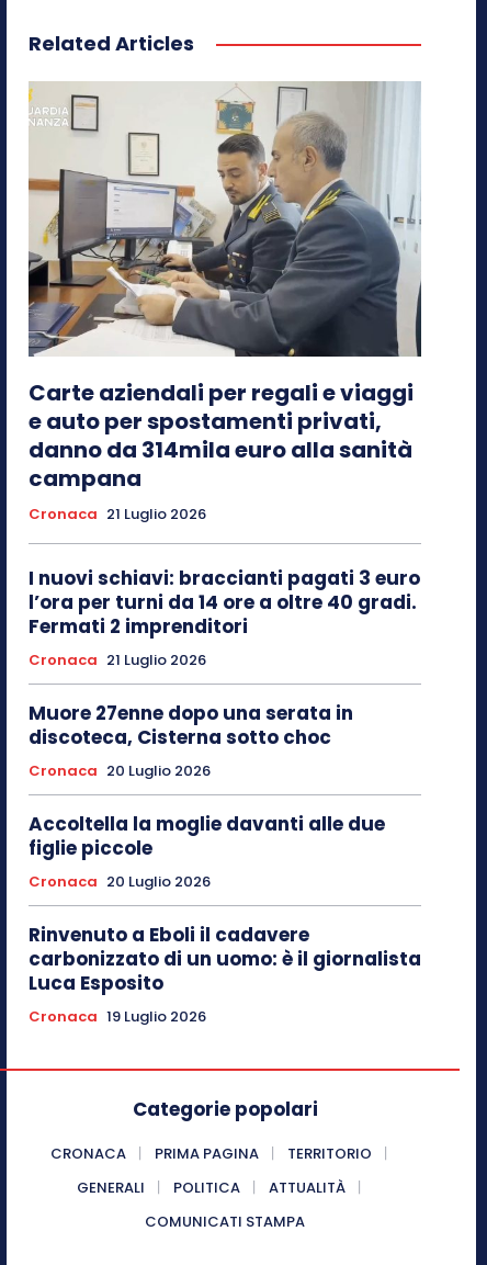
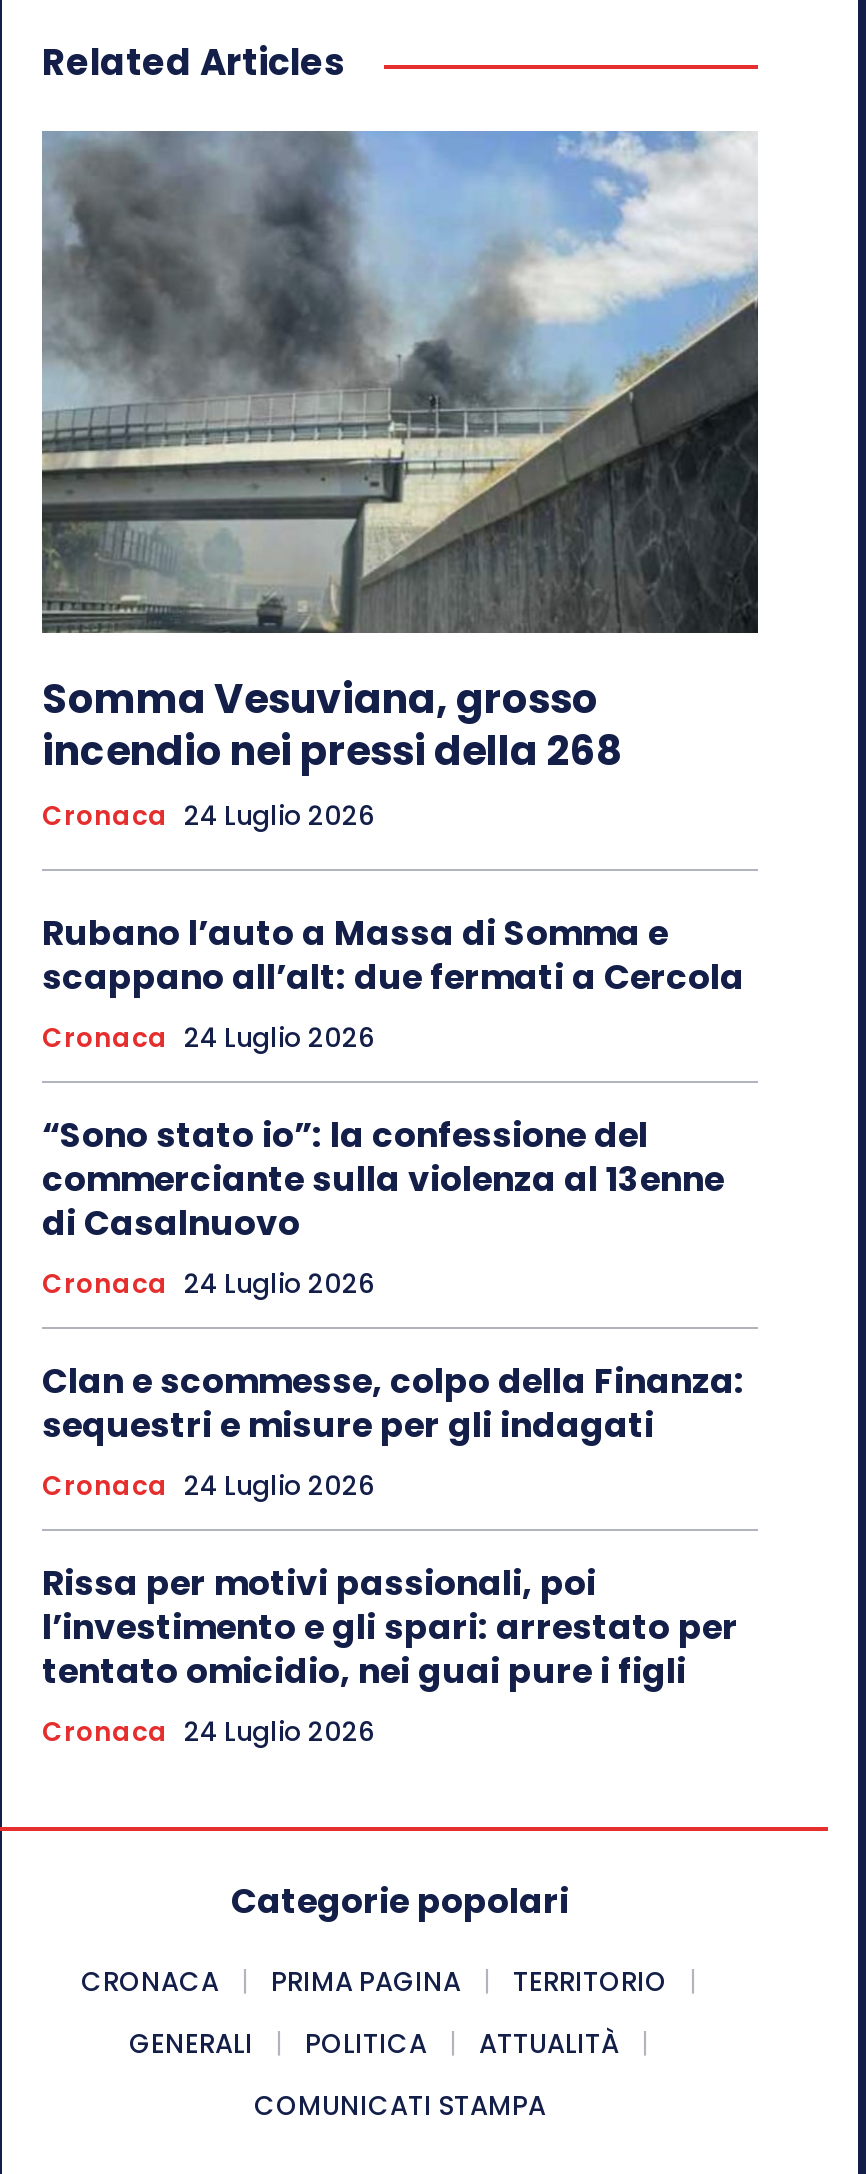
[27,81,421,357] [image] -> [42,131,760,553] [image]
[29,377,414,524] Carte aziendali per regali e viaggi | e auto per spostamenti privati, | danno da 314mila euro alla sanità | campana | Cronaca 21 Luglio 2026 -> [42,671,622,835] Somma Vesuviana, grosso | incendio nei pressi della 268 | Cronaca 24 Luglio 2026
[29,565,420,670] I nuovi schiavi: braccianti pagati 3 euro | l’ora per turni da 14 ore a oltre 40 gradi. | Fermati 2 imprenditori | Cronaca 21 Luglio 2026 -> [42,909,744,1057] Rubano l’auto a Massa di Somma e | scappano all’alt: due fermati a Cercola | Cronaca 24 Luglio 2026
[29,700,353,781] Muore 27enne dopo una serata in | discoteca, Cisterna sotto choc | Cronaca 20 Luglio 2026 -> [42,1111,724,1303] “Sono stato io”: la confessione del | commerciante sulla violenza al 13enne | di Casalnuovo | Cronaca 24 Luglio 2026
[29,811,385,892] Accoltella la moglie davanti alle due | figlie piccole | Cronaca 20 Luglio 2026 -> [42,1357,744,1505] Clan e scommesse, colpo della Finanza: | sequestri e misure per gli indagati | Cronaca 24 Luglio 2026
[29,922,421,1027] Rinvenuto a Eboli il cadavere | carbonizzato di un uomo: è il giornalista | Luca Esposito | Cronaca 19 Luglio 2026 -> [42,1559,738,1751] Rissa per motivi passionali, poi | l’investimento e gli spari: arrestato per | tentato omicidio, nei guai pure i figli | Cronaca 24 Luglio 2026

